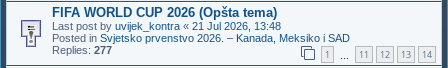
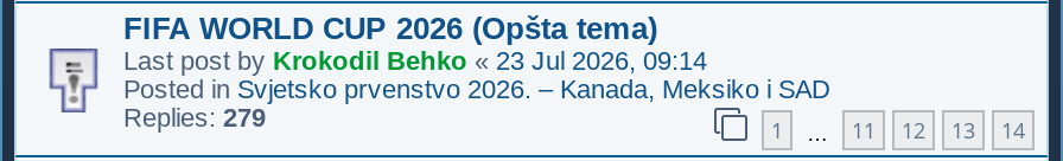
[52,20,281,32] Last post by uvijek_kontra «21 Jul 2026, 13:48 -> [123,47,707,75] Last post by Krokodil Behko «23 Jul 2026, 09:14
[52,44,112,56] Replies: 277 -> [123,103,266,132] Replies: 279

